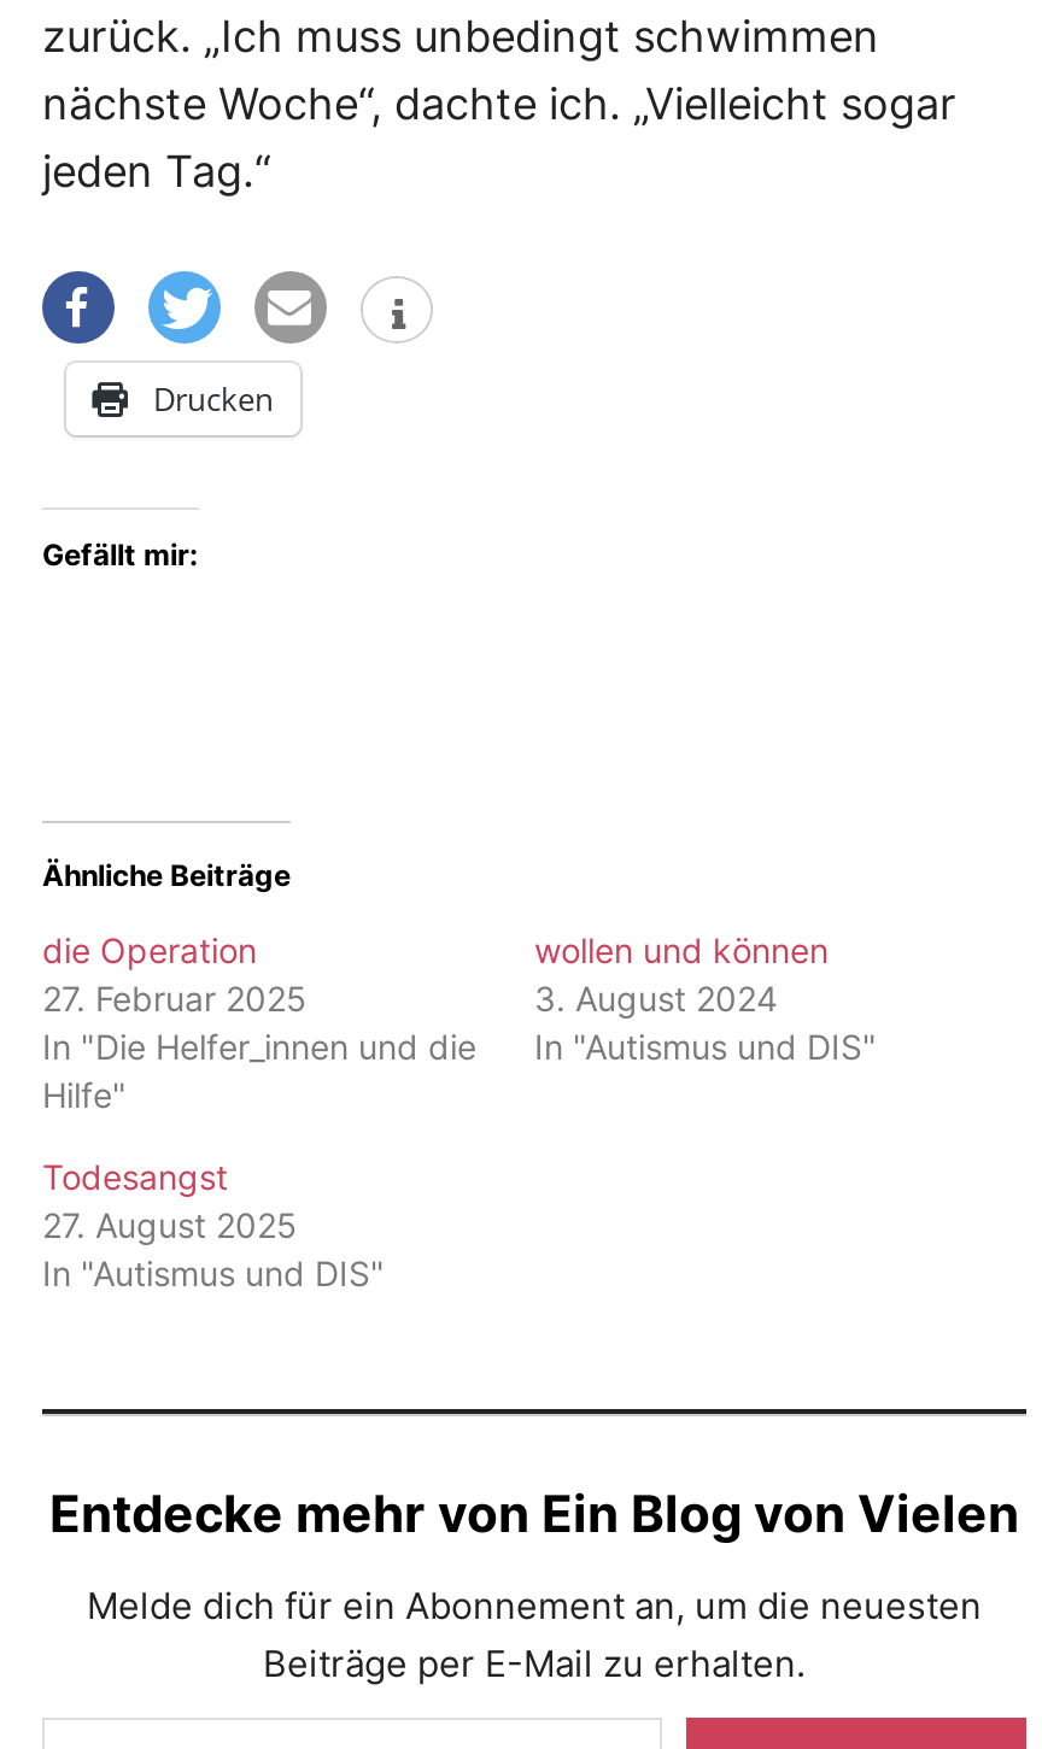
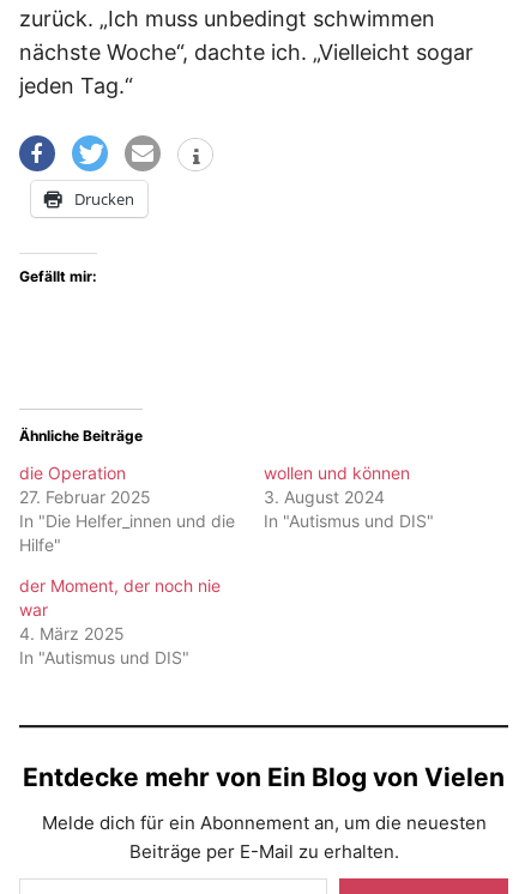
[42,1157,298,1246] Todesangst | 27. August 2025 -> [19,576,221,644] der Moment, der noch nie | war | 4. März 2025

